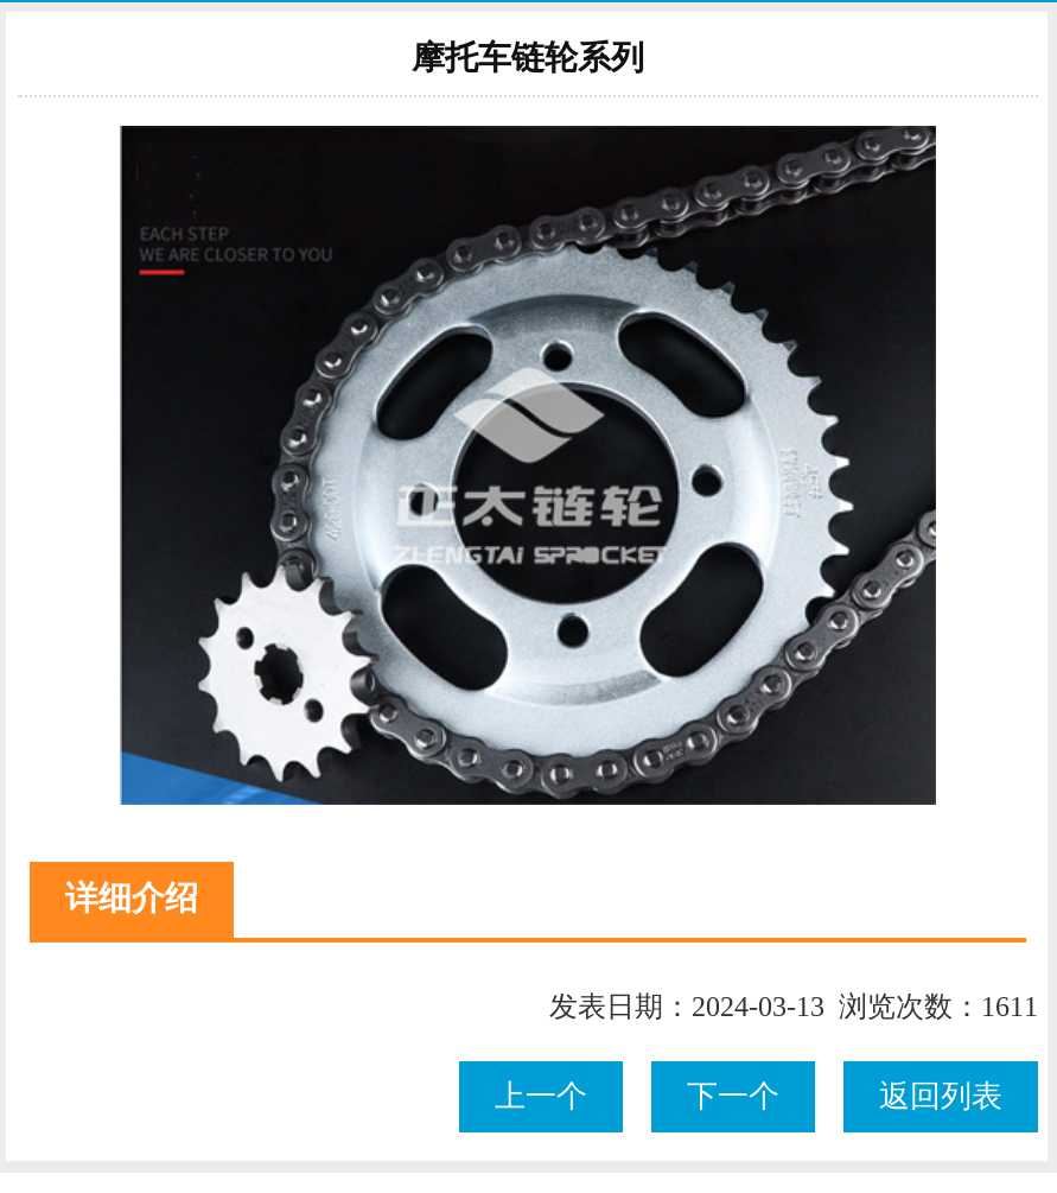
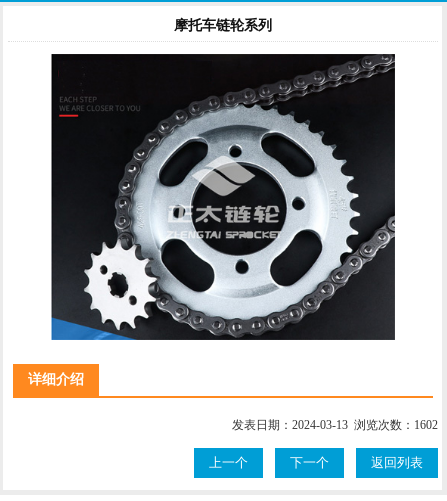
[549,989,1038,1023] 发表日期：2024-03-13 浏览次数：1611 -> [232,418,438,432] 发表日期：2024-03-13 浏览次数：1602

